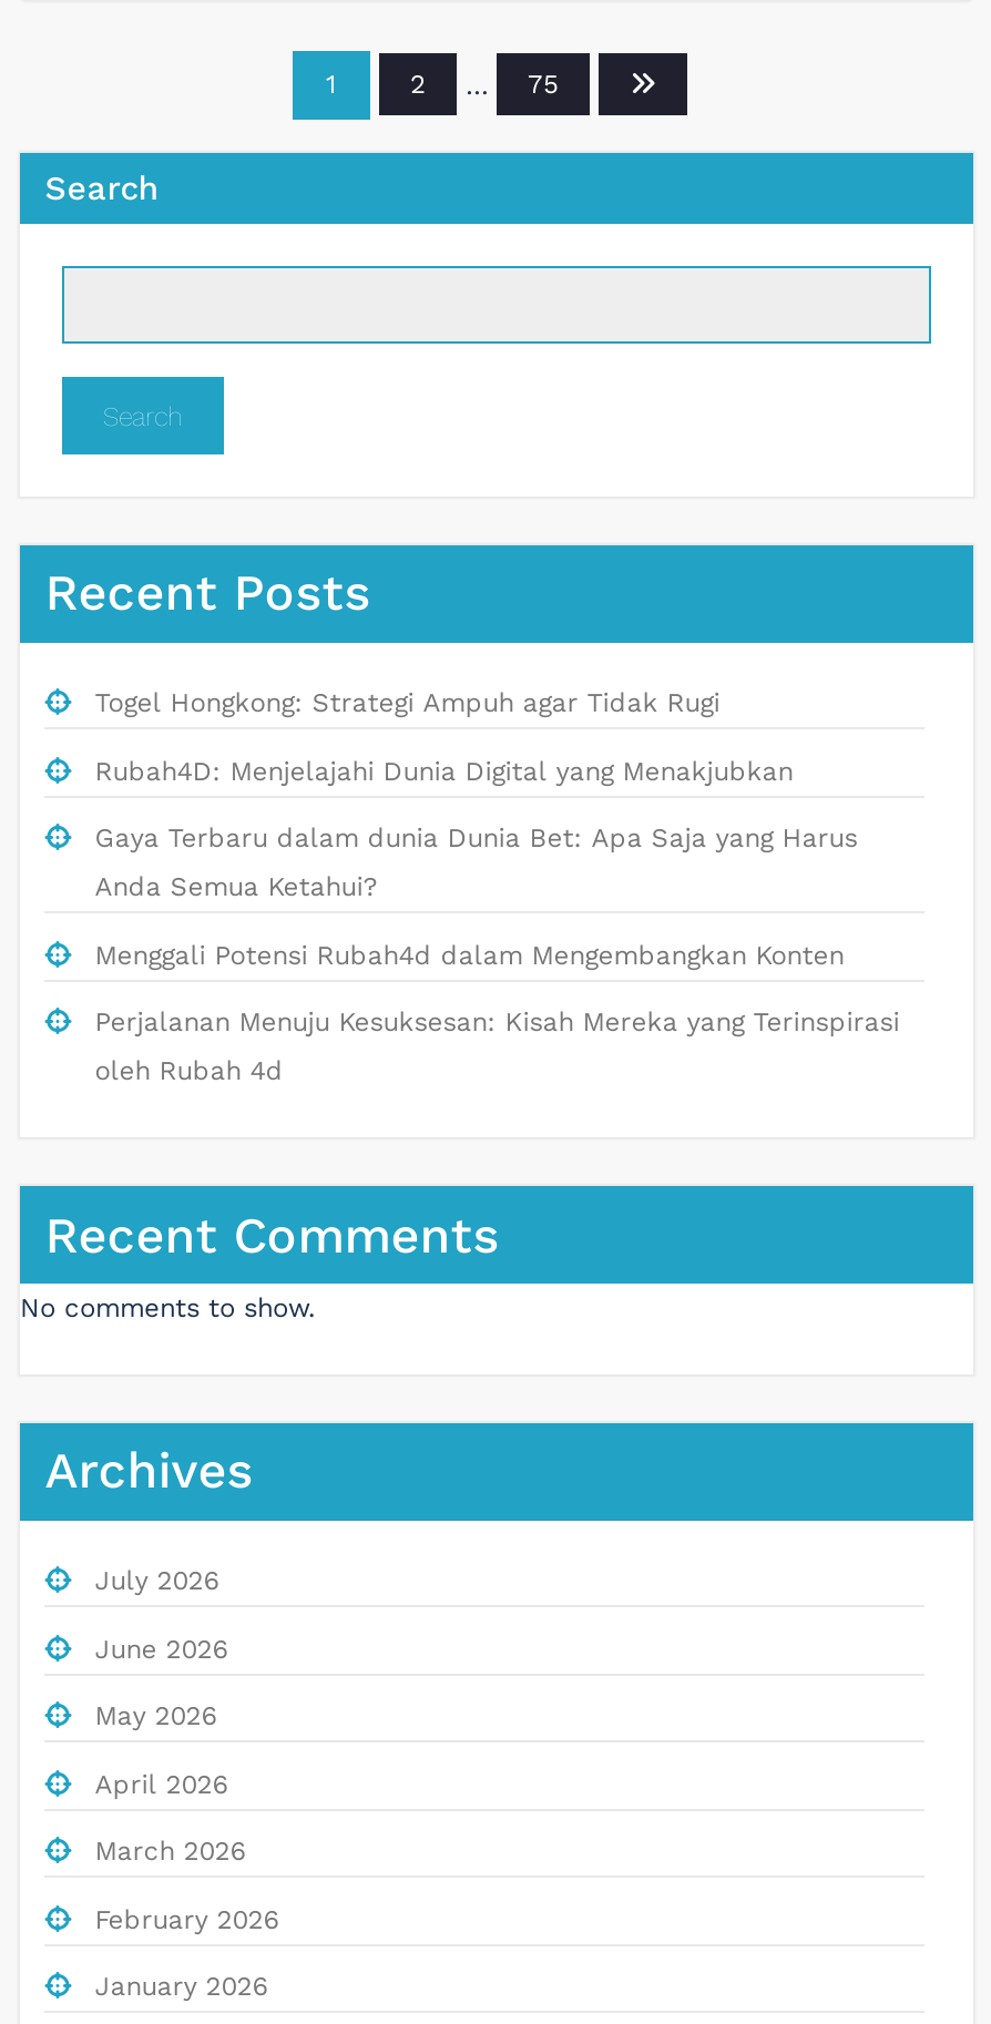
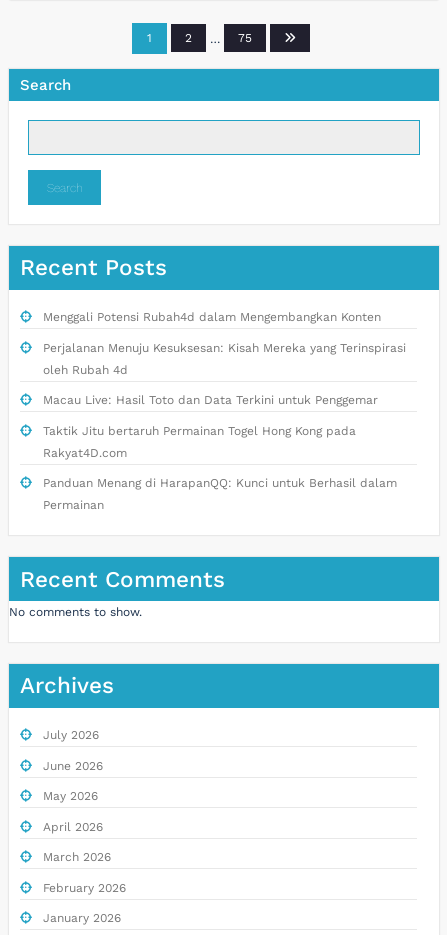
[95,688,858,903] Togel Hongkong: Strategi Ampuh agar Tidak Rugi | Rubah4D: Menjelajahi Dunia Digital yang Menakjubkan | Gaya Terbaru dalam dunia Dunia Bet: Apa Saja yang Harus | Anda Semua Ketahui? -> none
moved [95,939,900,1087] -> [43,310,406,377]: Menggali Potensi Rubah4d dalam Mengembangkan Konten | Perjalanan Menuju Kesuksesan: Kisah Mereka yang Terinspirasi | oleh Rubah 4d
none -> [43,393,397,512] Macau Live: Hasil Toto dan Data Terkini untuk Penggemar | Taktik Jitu bertaruh Permainan Togel Hong Kong pada | Rakyat4D.com | Panduan Menang di HarapanQQ: Kunci untuk Berhasil dalam | Permainan

